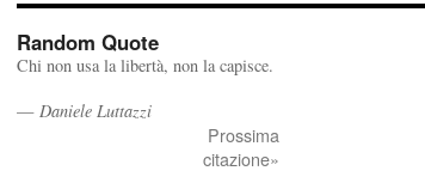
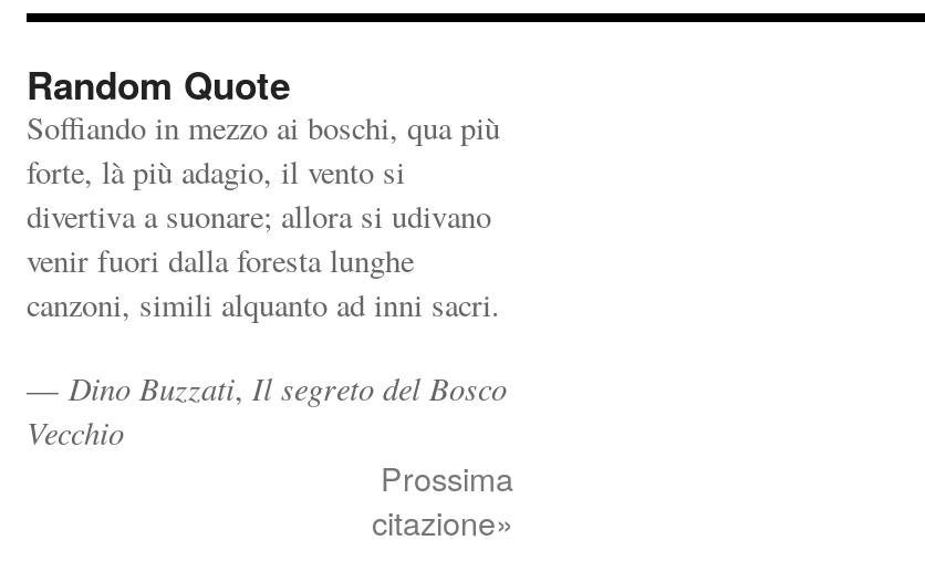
[17,54,273,77] Chi non usa la libertà, non la capisce. -> [27,106,500,325] Soffiando in mezzo ai boschi, qua più | forte, là più adagio, il vento si | divertiva a suonare; allora si udivano | venir fuori dalla foresta lunghe | canzoni, simili alquanto ad inni sacri.
[17,99,152,122] — Daniele Luttazzi -> [27,367,507,454] — Dino Buzzati, Il segreto del Bosco | Vecchio

